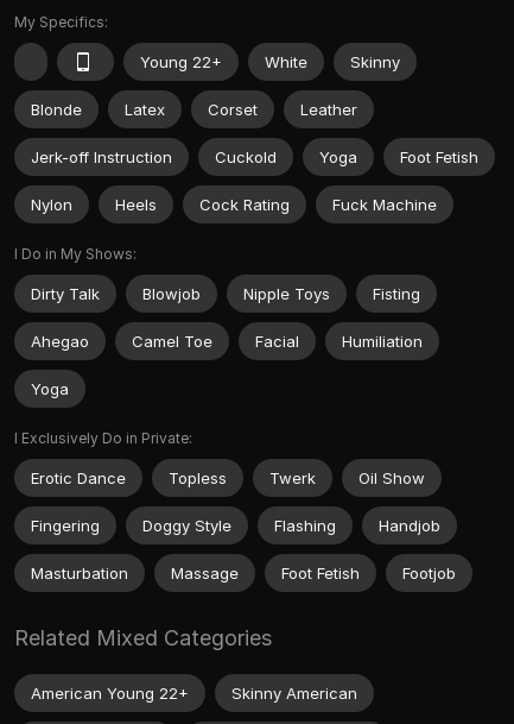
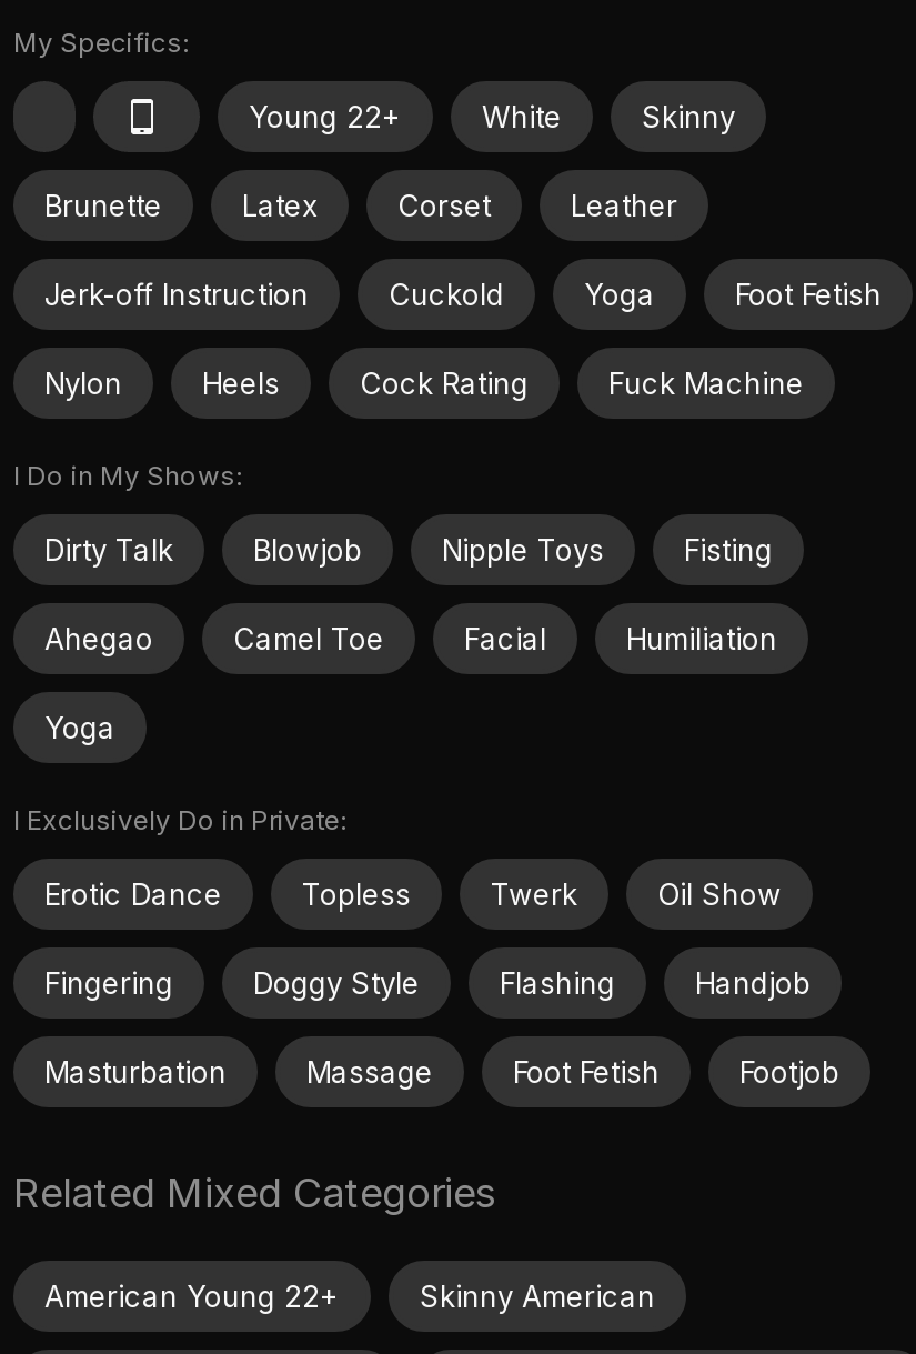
[31,99,82,118] Blonde -> [44,187,162,222] Brunette

